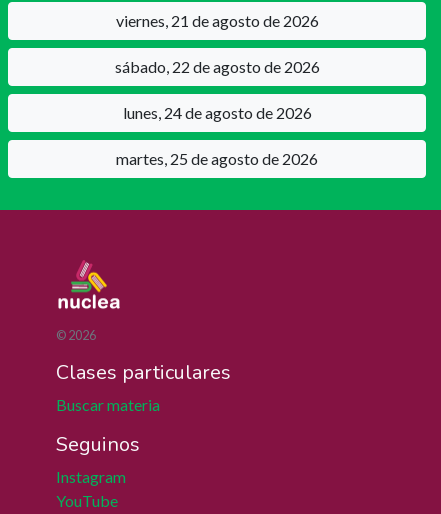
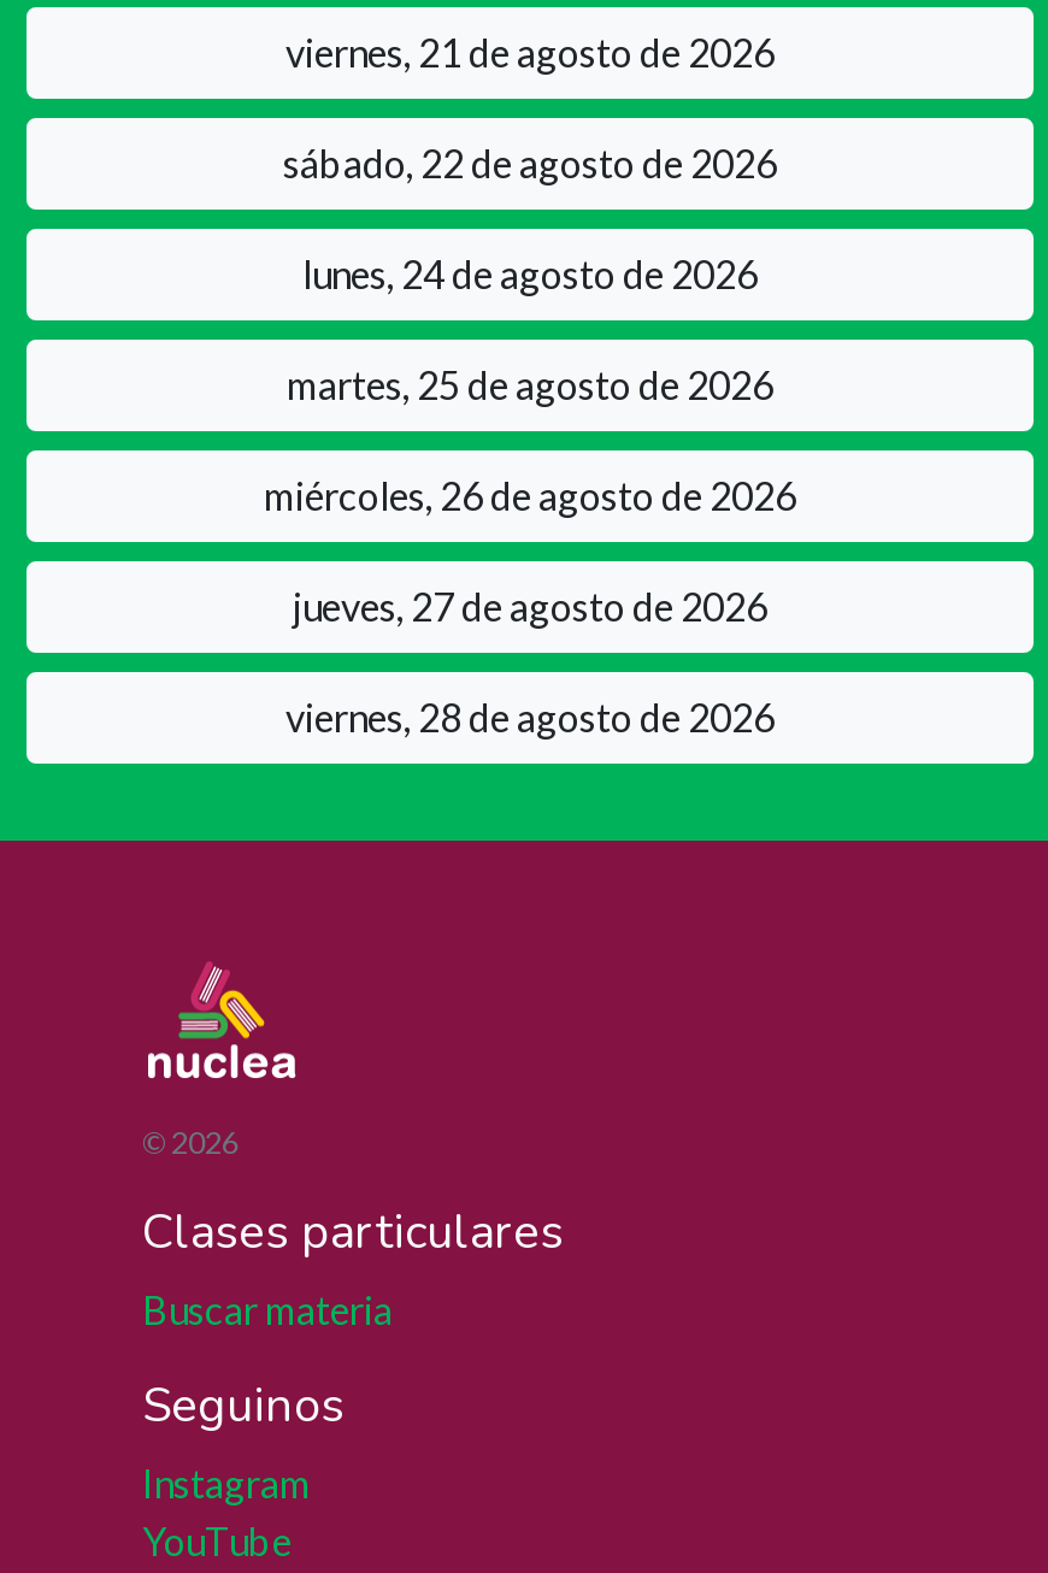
none -> [264,471,796,738] miércoles, 26 de agosto de 2026 | jueves, 27 de agosto de 2026 | viernes, 28 de agosto de 2026

